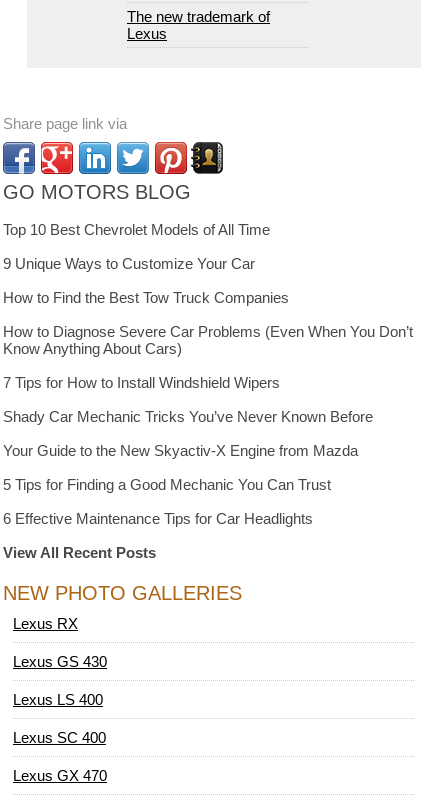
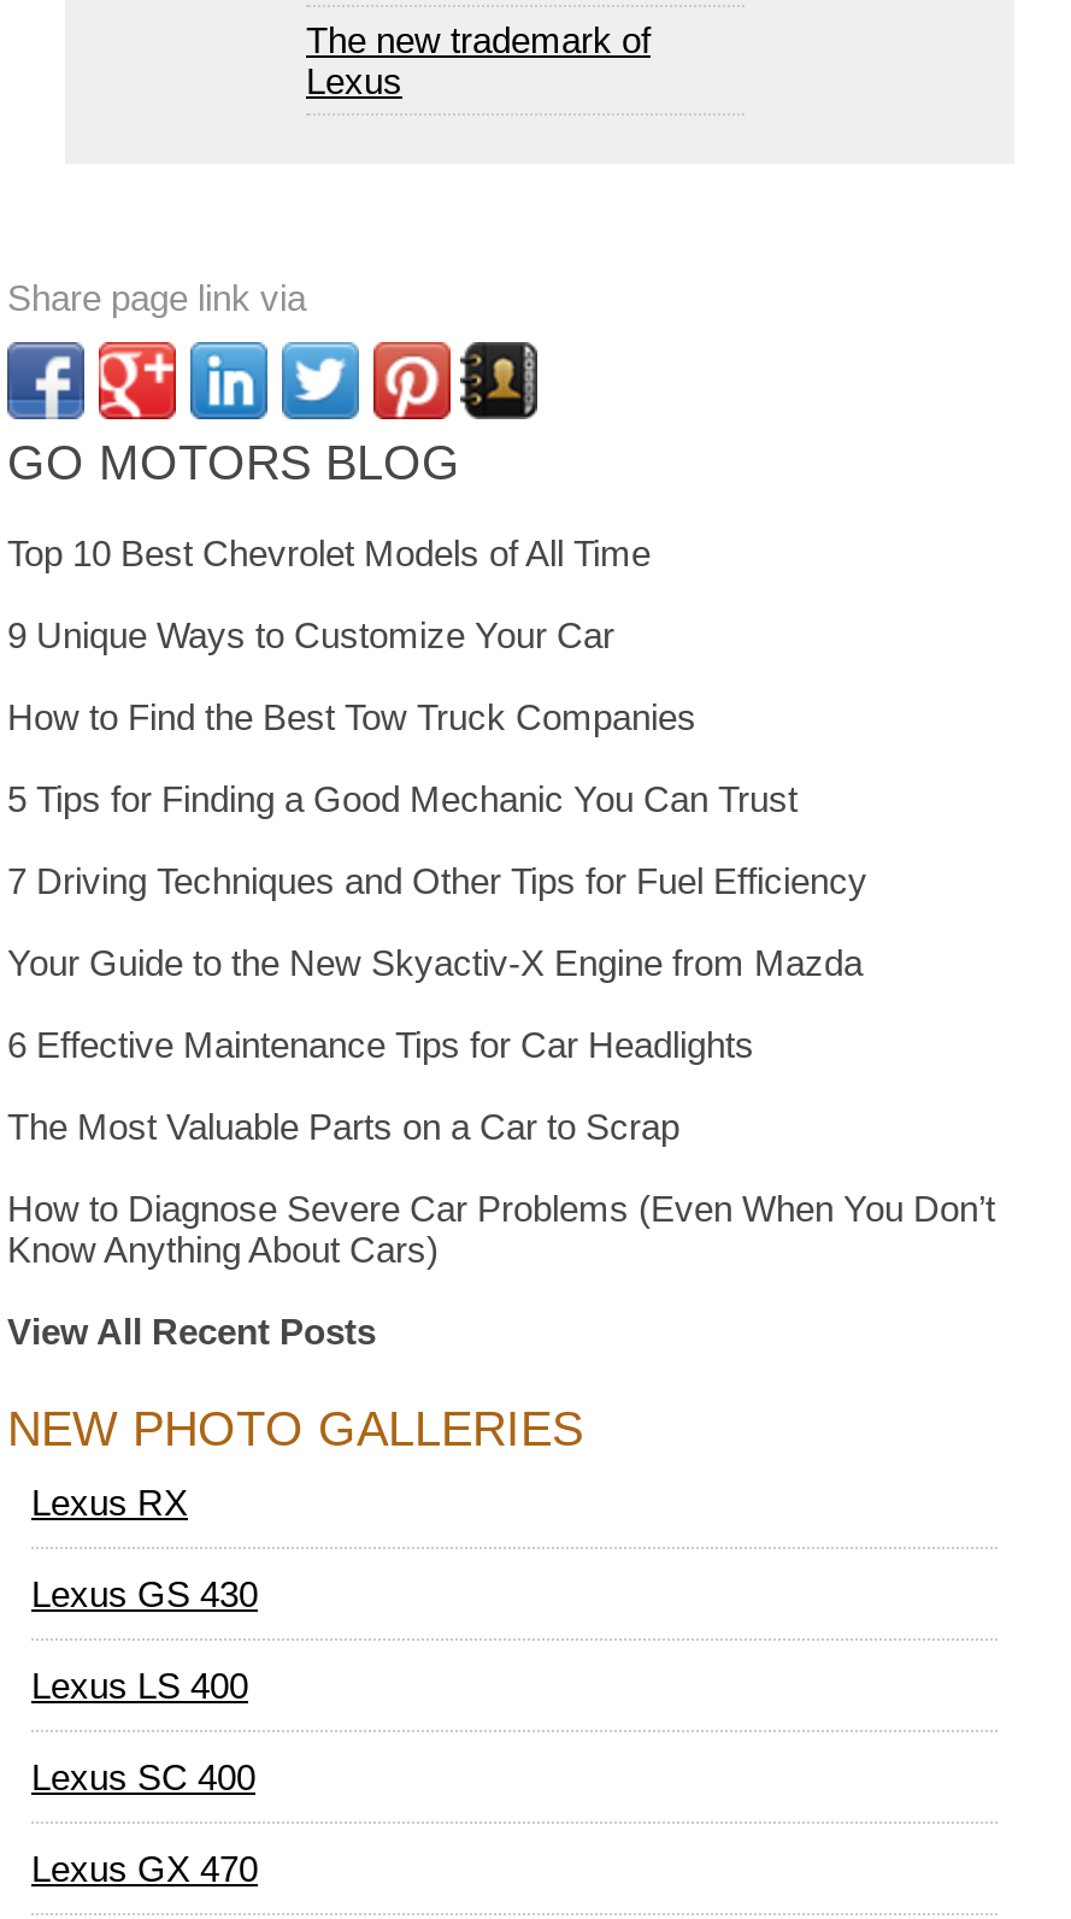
none -> [7,860,867,1147] 7 Driving Techniques and Other Tips for Fuel Efficiency | The Most Valuable Parts on a Car to Scrap
moved [3,323,413,357] -> [7,1188,995,1270]: How to Diagnose Severe Car Problems (Even When You Don’t | Know Anything About Cars)
[3,374,373,425] 7 Tips for How to Install Windshield Wipers | Shady Car Mechanic Tricks You’ve Never Known Before -> none
moved [3,442,358,527] -> [7,778,863,1065]: Your Guide to the New Skyactiv-X Engine from Mazda | 5 Tips for Finding a Good Mechanic You Can Trust | 6 Effective Maintenance Tips for Car Headlights

